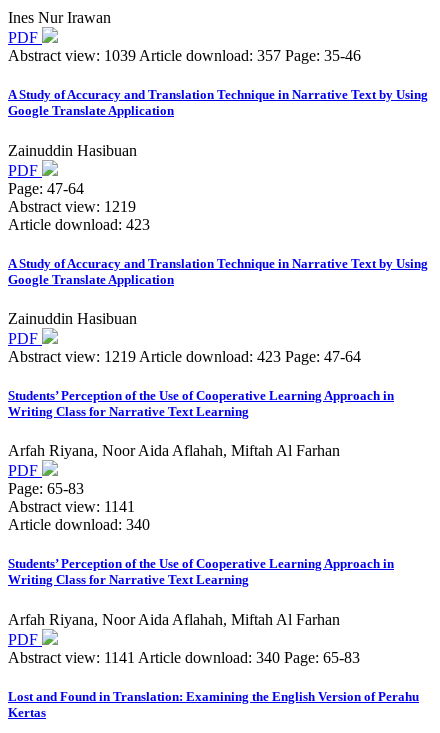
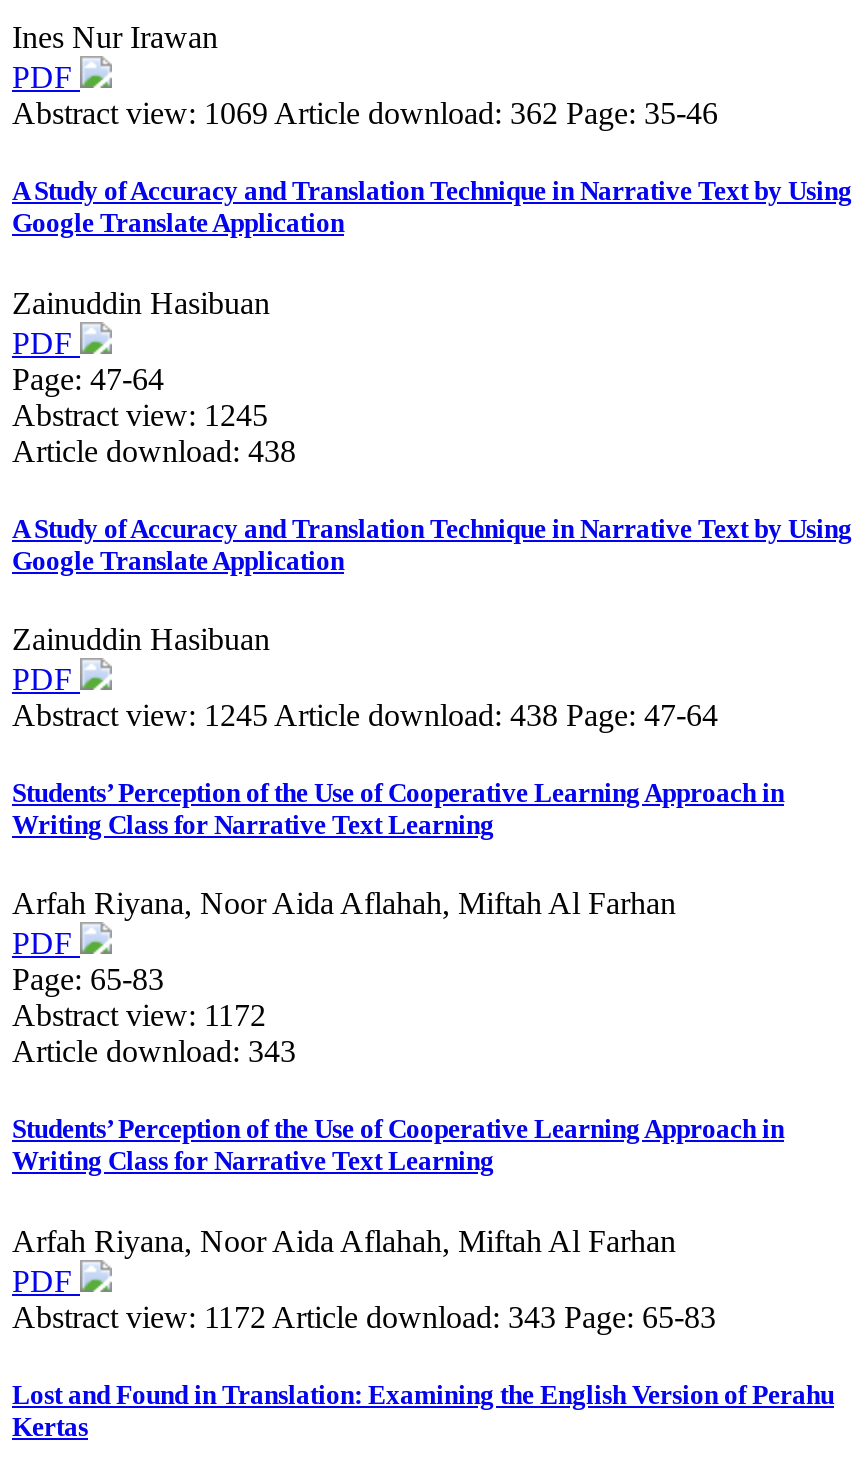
[8,47,361,64] Abstract view: 1039 Article download: 357 Page: 35-46 -> [12,96,718,130] Abstract view: 1069 Article download: 362 Page: 35-46
[8,197,136,214] Abstract view: 1219 -> [12,397,268,431] Abstract view: 1245
[8,215,150,232] Article download: 423 -> [12,433,296,467] Article download: 438
[8,348,361,365] Abstract view: 1219 Article download: 423 Page: 47-64 -> [12,698,718,732] Abstract view: 1245 Article download: 438 Page: 47-64
[8,498,135,515] Abstract view: 1141 -> [12,998,266,1032] Abstract view: 1172
[8,516,150,533] Article download: 340 -> [12,1034,296,1068] Article download: 343
[8,649,360,666] Abstract view: 1141 Article download: 340 Page: 65-83 -> [12,1299,716,1333] Abstract view: 1172 Article download: 343 Page: 65-83

